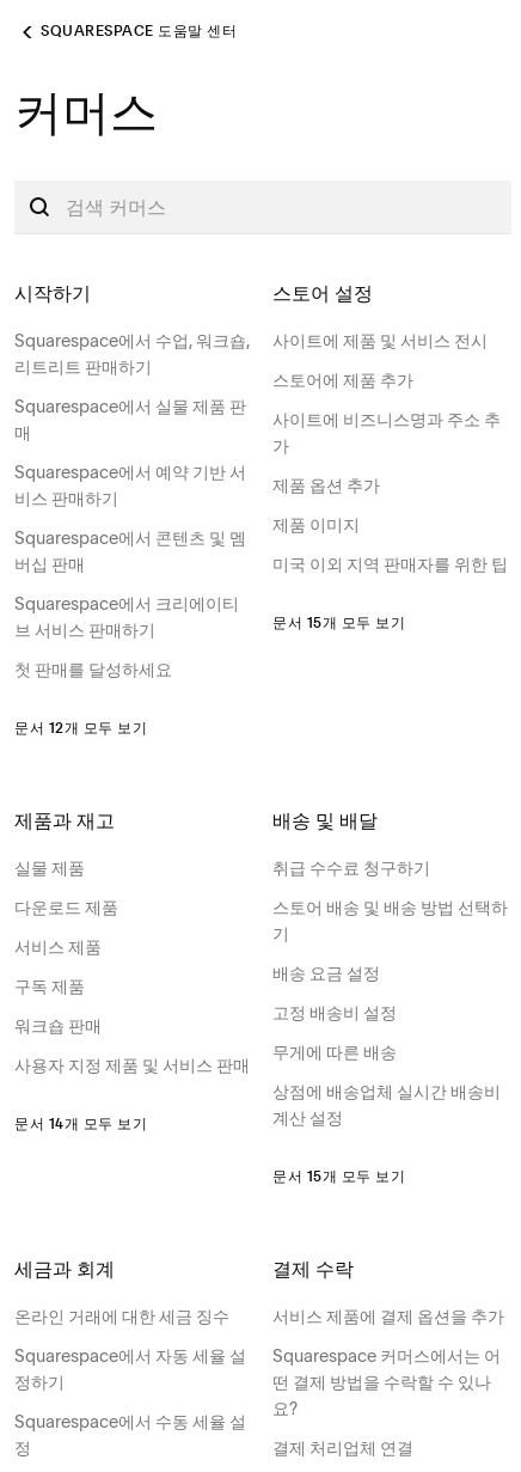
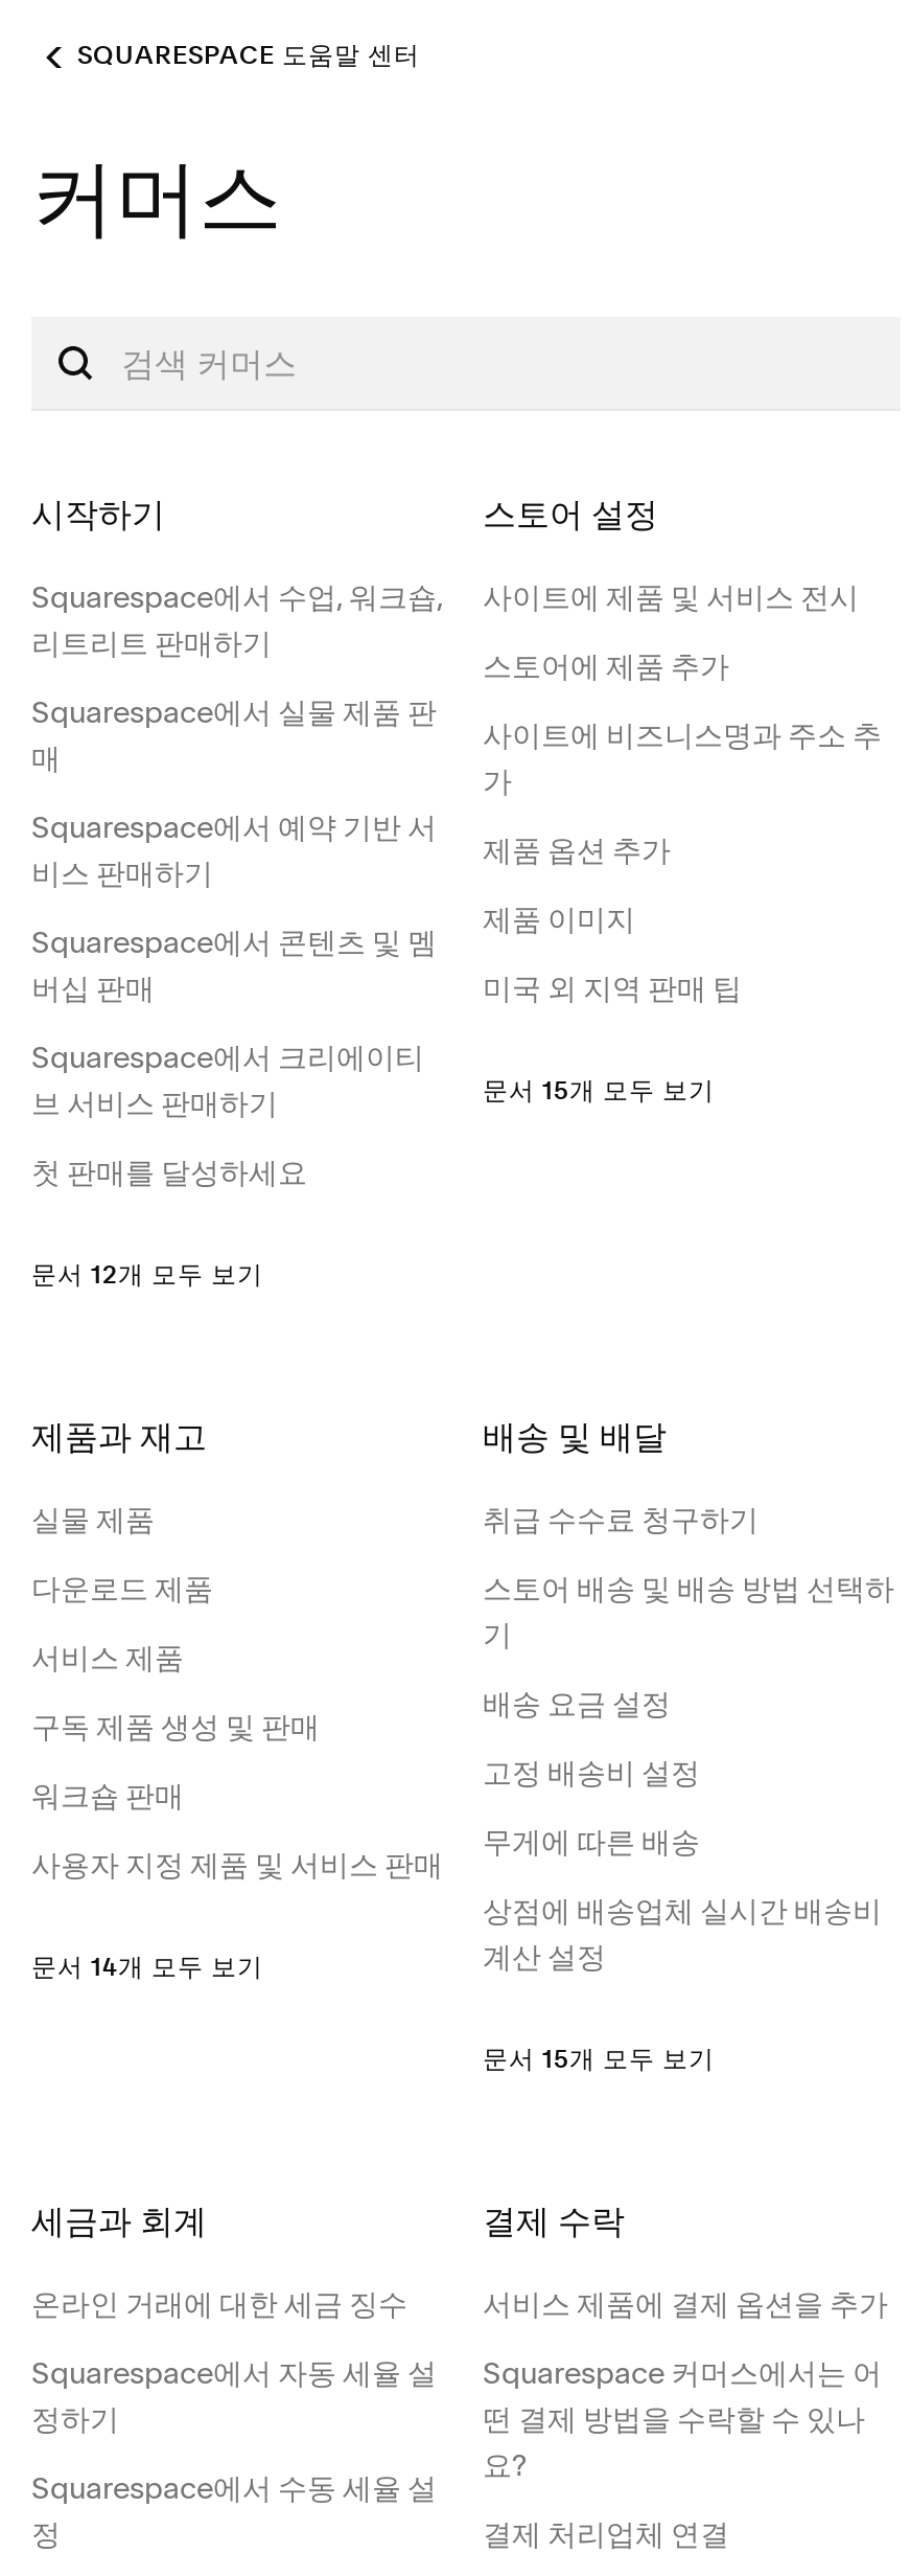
[272,554,508,575] 미국 이외 지역 판매자를 위한 팁 -> [483,970,742,1007] 미국 외 지역 판매 팁
[14,976,85,997] 구독 제품 -> [31,1708,320,1746] 구독 제품 생성 및 판매

